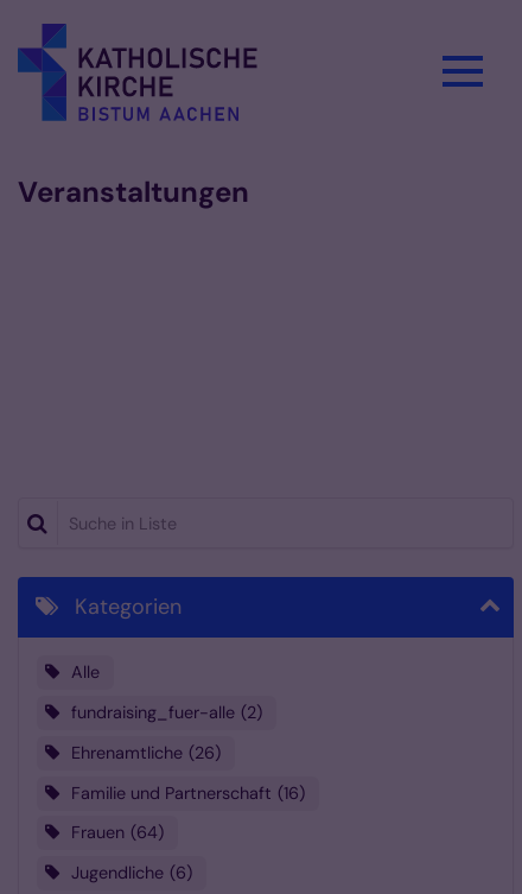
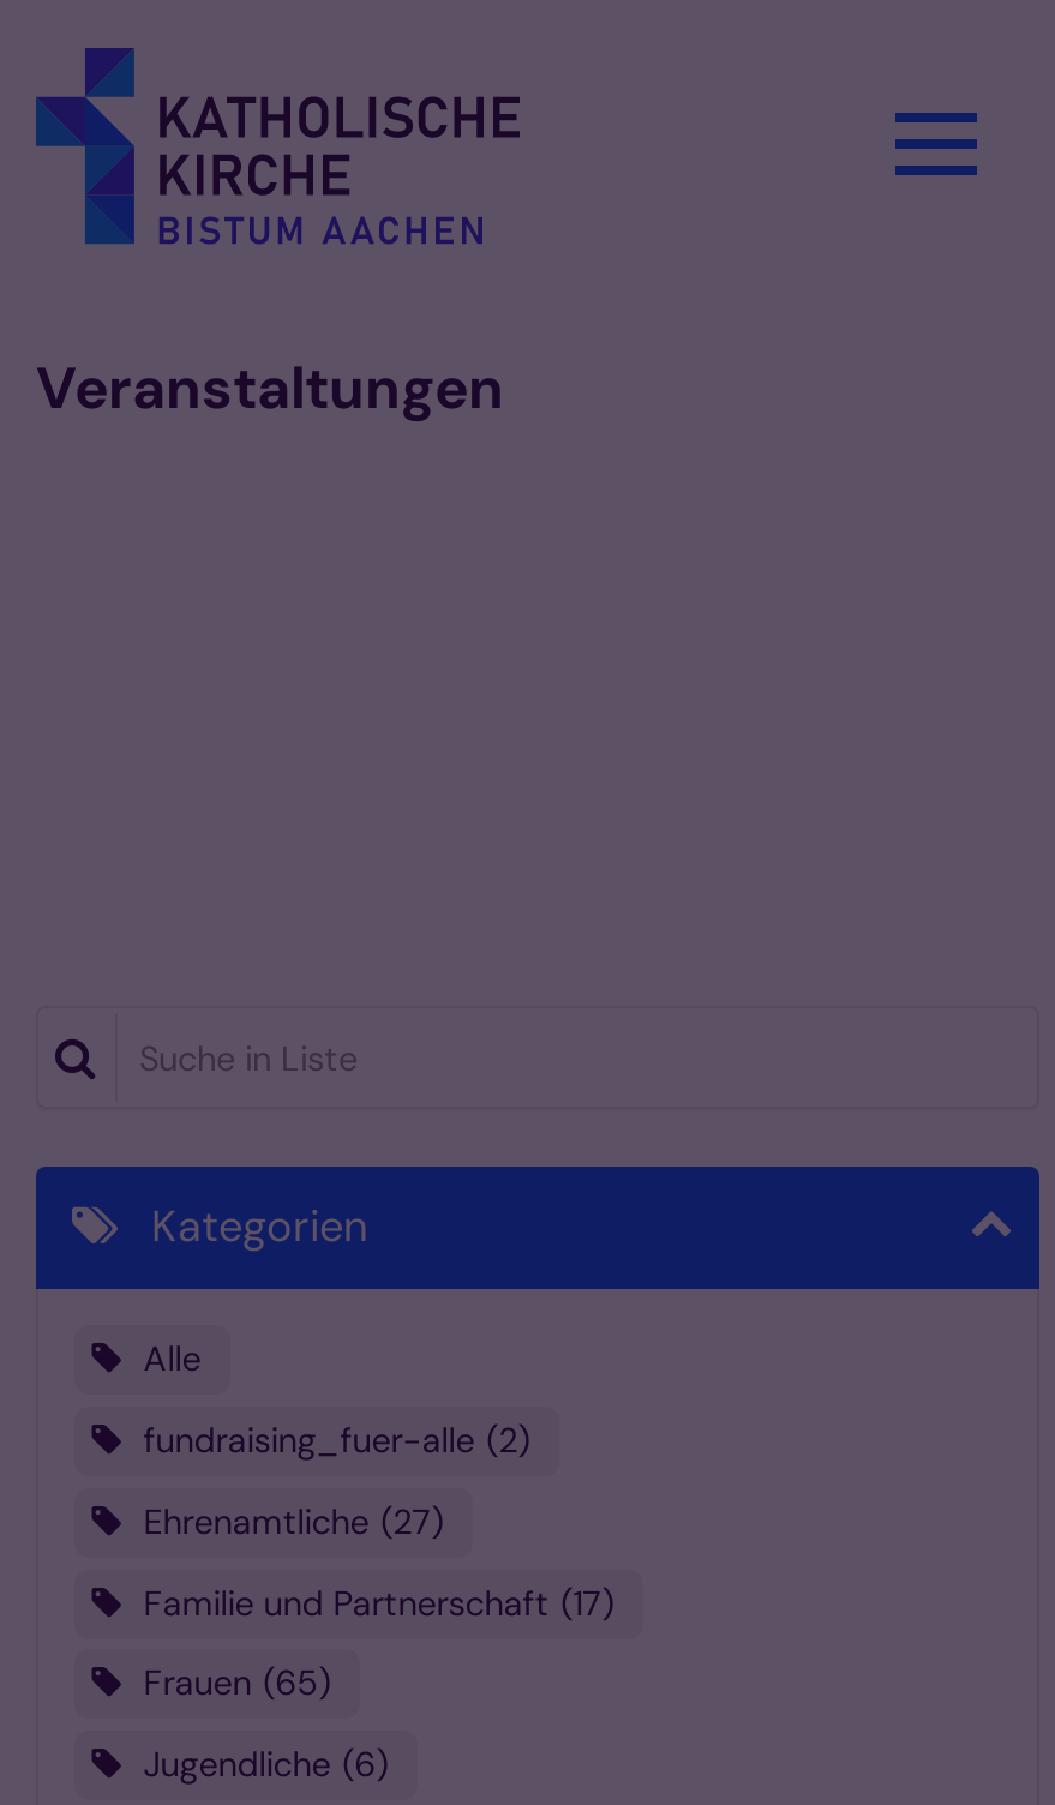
[71,742,214,763] Ehrenamtliche 26 -> [144,1499,431,1543] Ehrenamtliche 27
[71,782,298,803] Familie und Partnerschaft 16 -> [144,1581,602,1624] Familie und Partnerschaft 17
[71,822,157,843] Frauen 64 -> [144,1662,318,1705] Frauen 65

